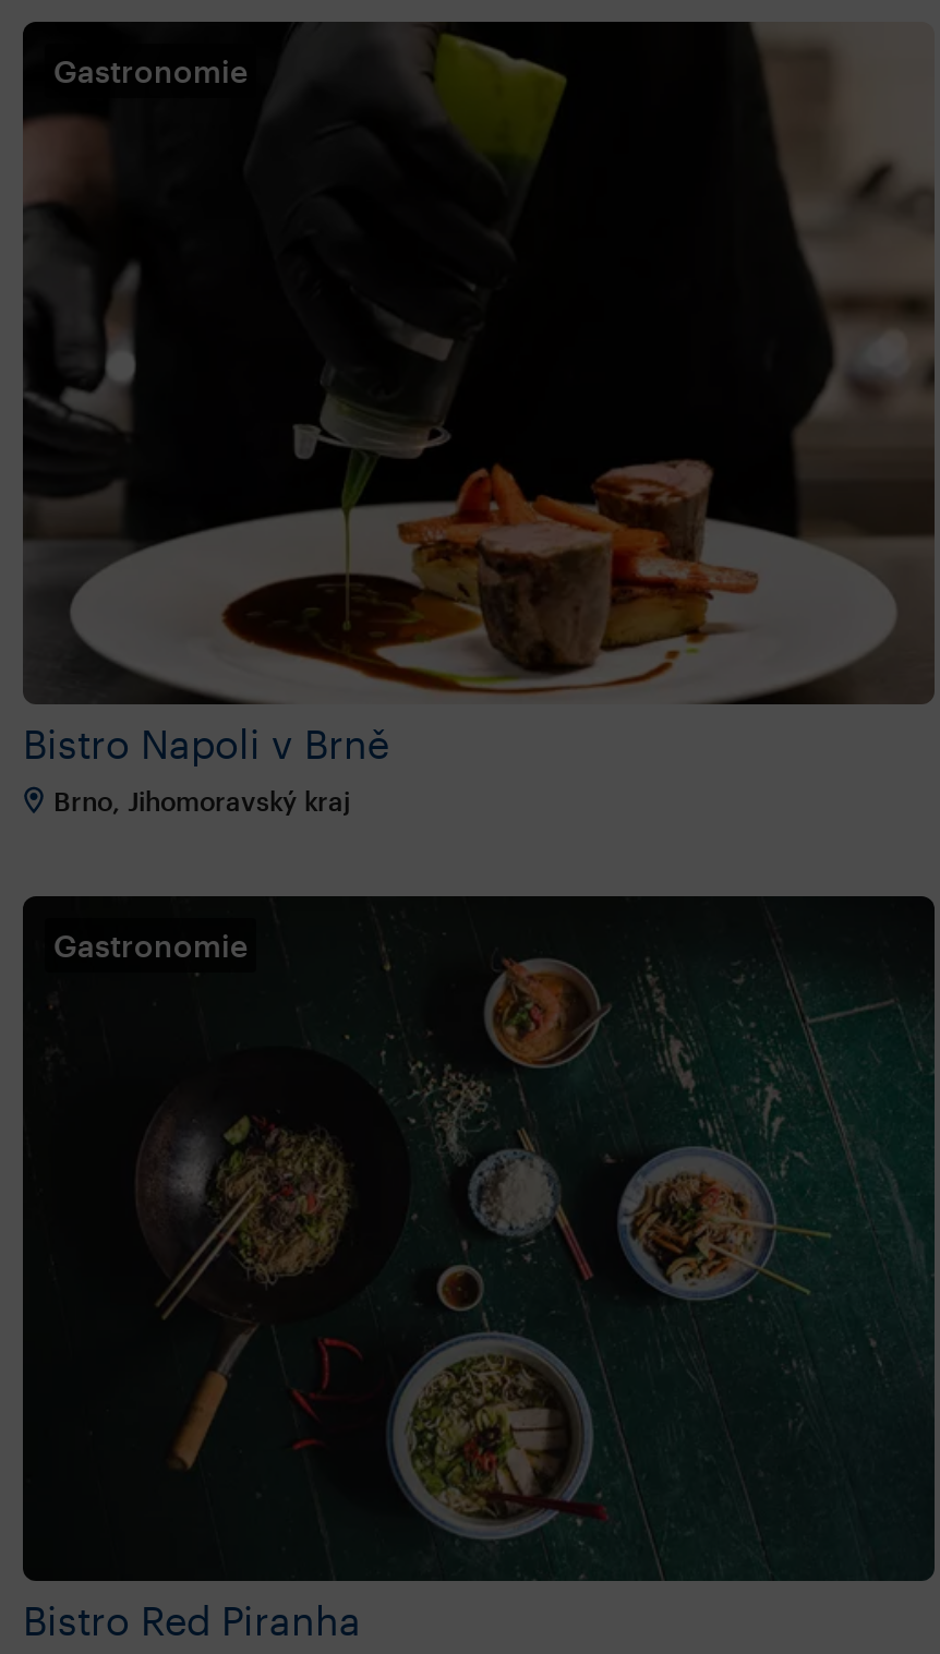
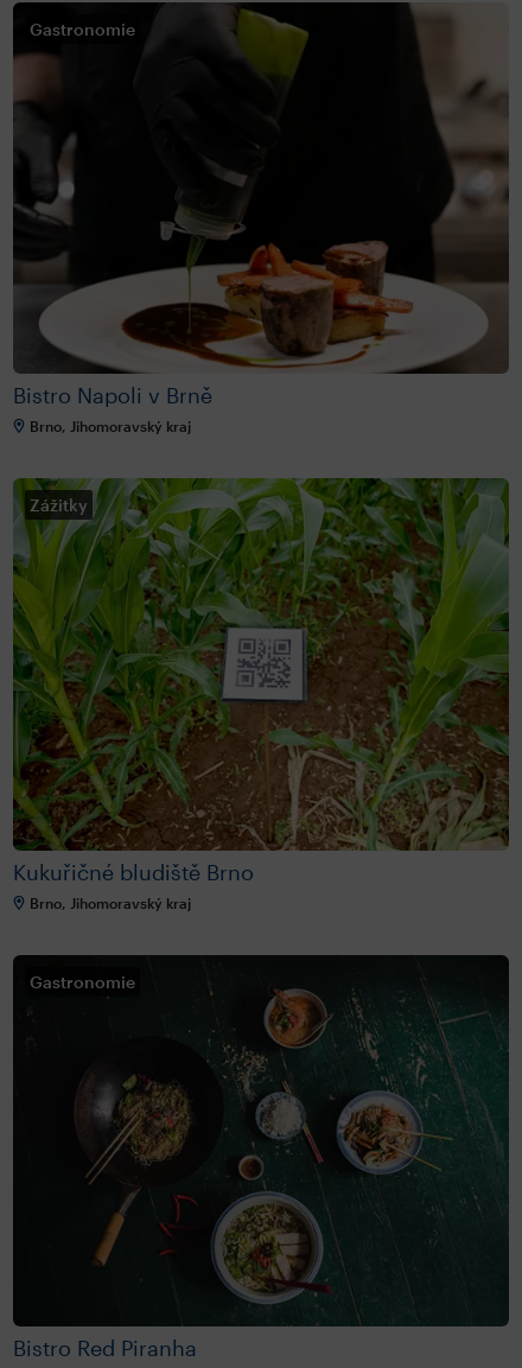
none -> [12,477,510,852] [image] | Zážitky
none -> [13,859,254,911] Kukuřičné bludiště Brno | Brno, Jihomoravský kraj

